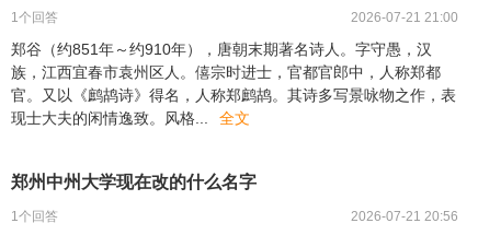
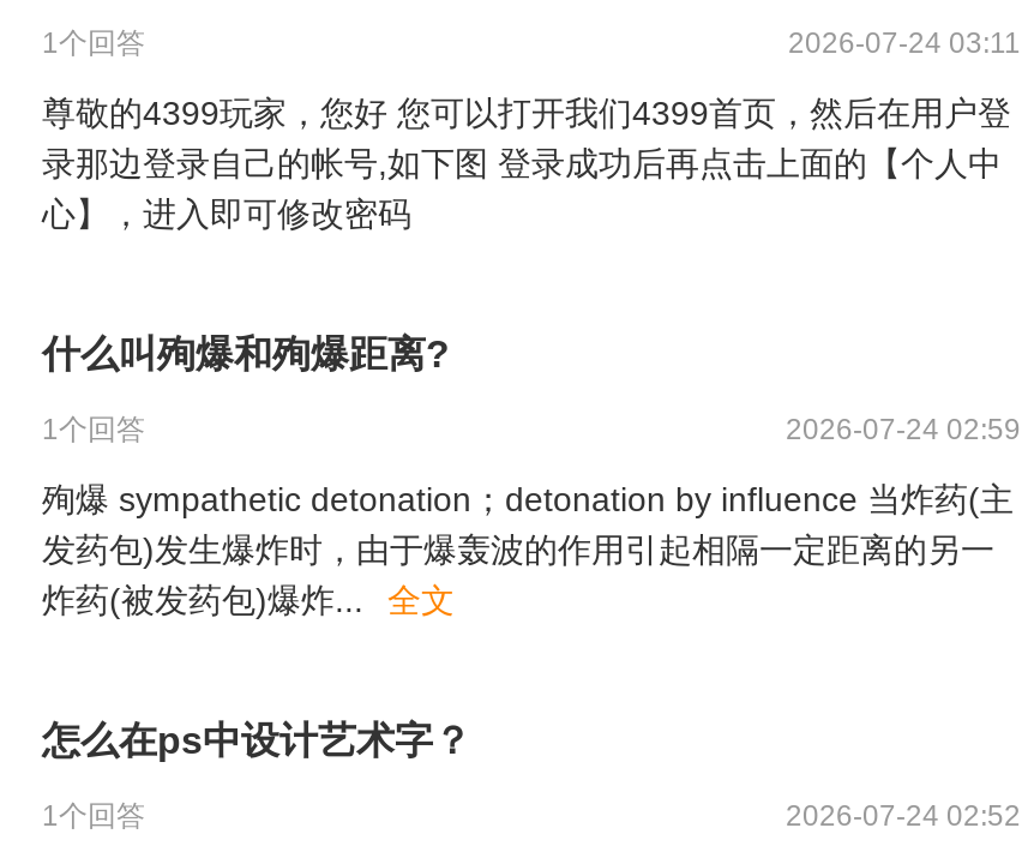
[11,10,458,127] 2026-07-21 21:00 | 郑谷（约851年～约910年），唐朝末期著名诗人。字守愚，汉 | 族，江西宜春市袁州区人。僖宗时进士，官都官郎中，人称郑都 | 官。又以《鹧鸪诗》得名，人称郑鹧鸪。其诗多写景咏物之作，表 | 现士大夫的闲情逸致。风格... -> [42,26,1021,619] 2026-07-24 03:11 | 尊敬的4399玩家，您好 您可以打开我们4399首页，然后在用户登 | 录那边登录自己的帐号,如下图 登录成功后再点击上面的【个人中 | 心】，进入即可修改密码 | 什么叫殉爆和殉爆距离? | 1个回答 | 2026-07-24 02:59 | 殉爆 sympathetic detonation；detonation by influence 当炸药(主 | 发药包)发生爆炸时，由于爆轰波的作用引起相隔一定距离的另一 | 炸药(被发药包)爆炸...
[11,173,257,191] 郑州中州大学现在改的什么名字 -> [42,720,471,761] 怎么在ps中设计艺术字？
[351,209,458,224] 2026-07-21 20:56 -> [786,799,1021,833] 2026-07-24 02:52

